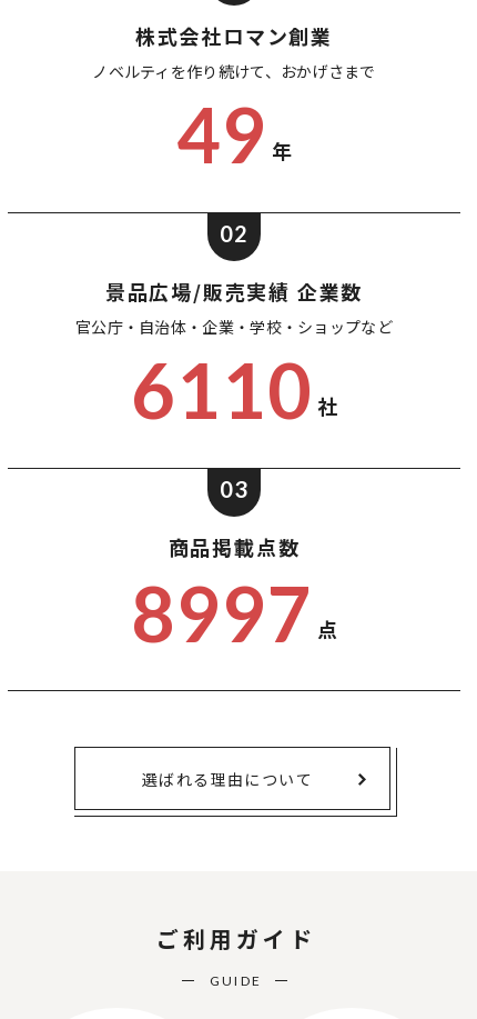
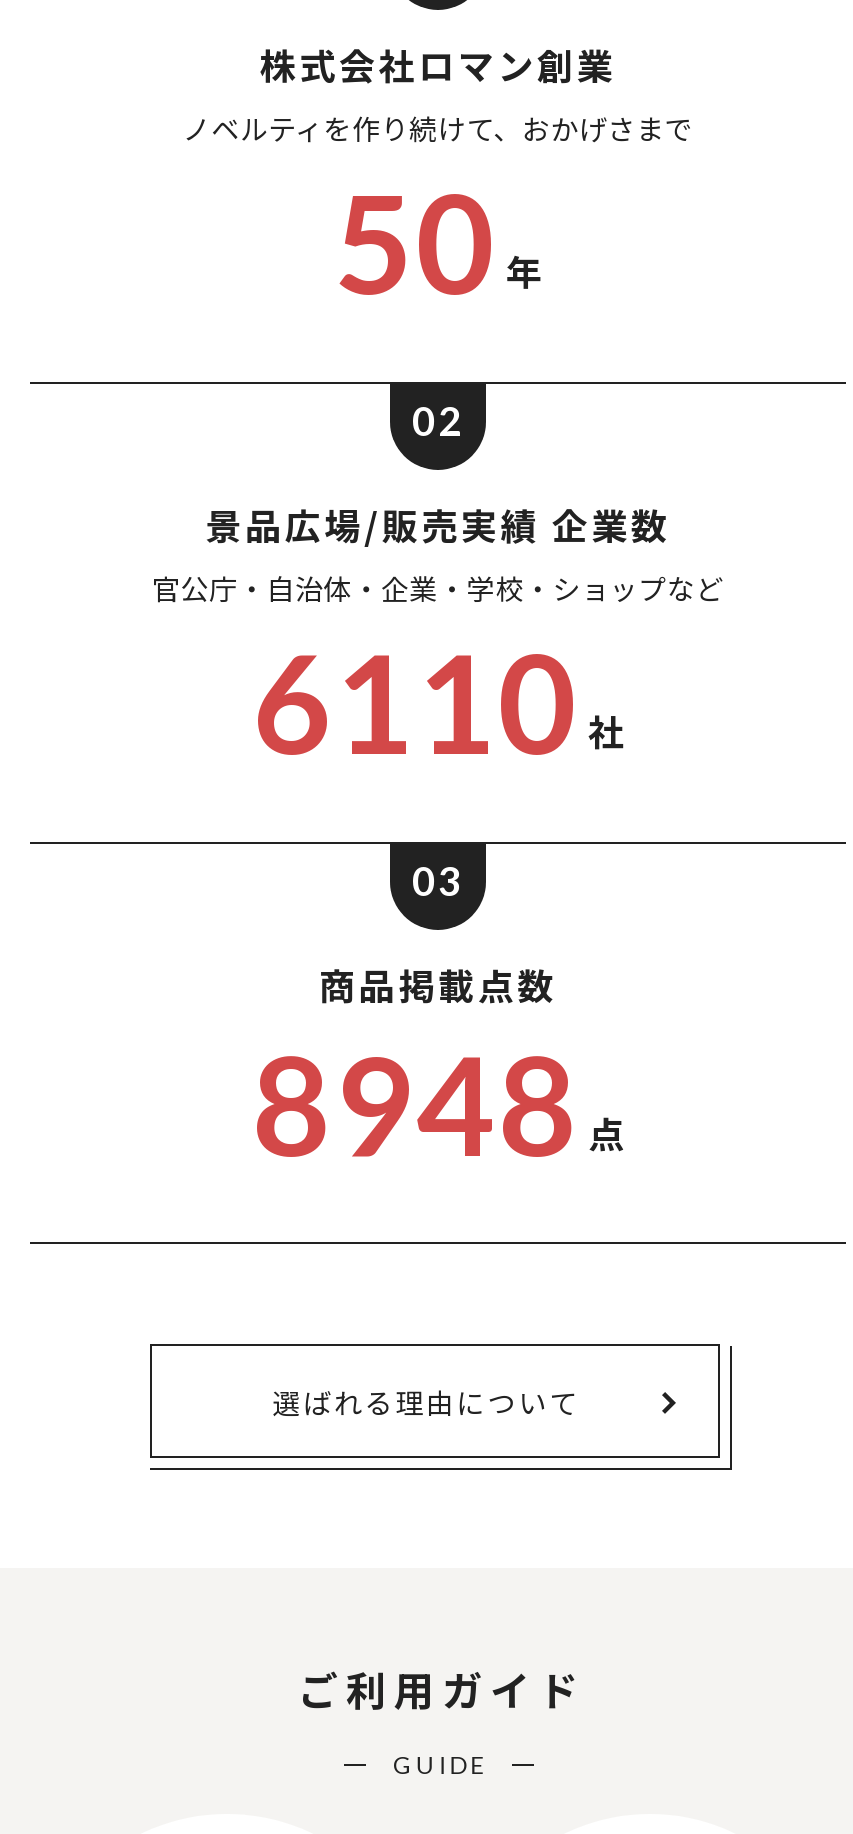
[176,89,292,179] 49 年 -> [334,160,542,322] 50 年
[131,568,337,658] 8997 点 -> [252,1022,624,1184] 8948 点

